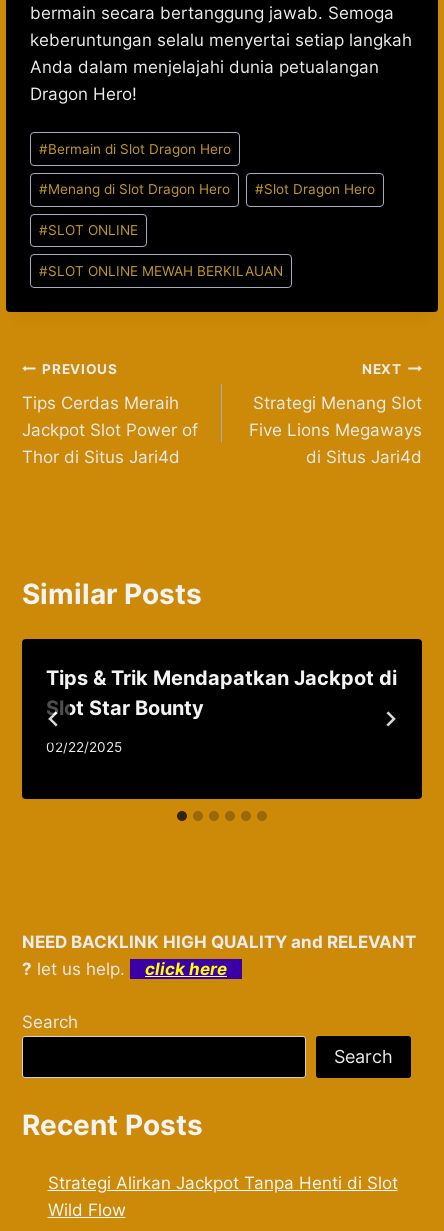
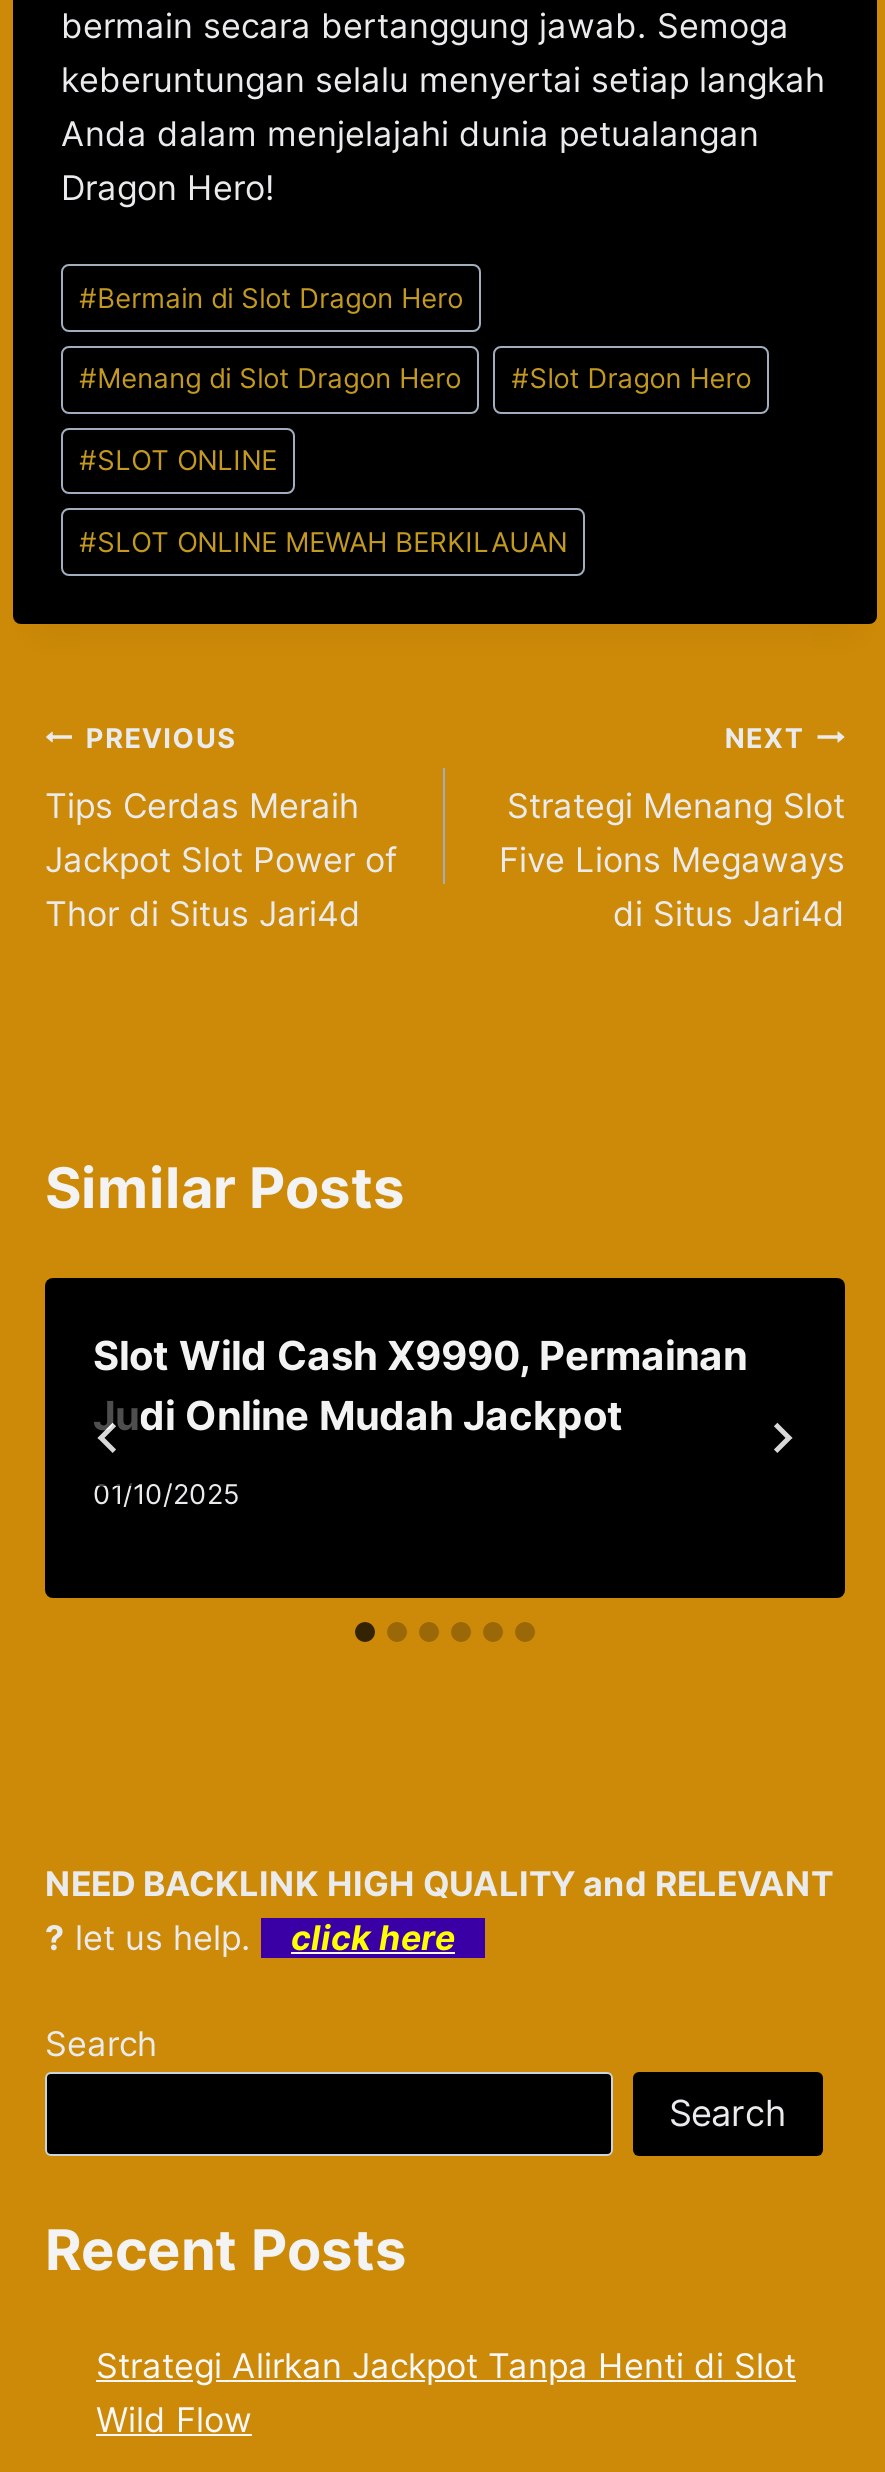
[46,666,397,720] Tips & Trik Mendapatkan Jackpot di | Slot Star Bounty -> [93,1332,747,1440] Slot Wild Cash X9990, Permainan | Judi Online Mudah Jackpot
[46,739,122,755] 02/22/2025 -> [93,1477,239,1509] 01/10/2025

